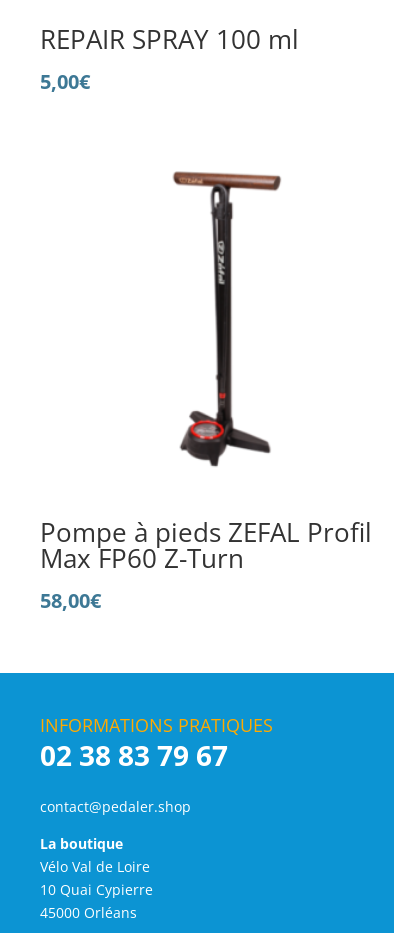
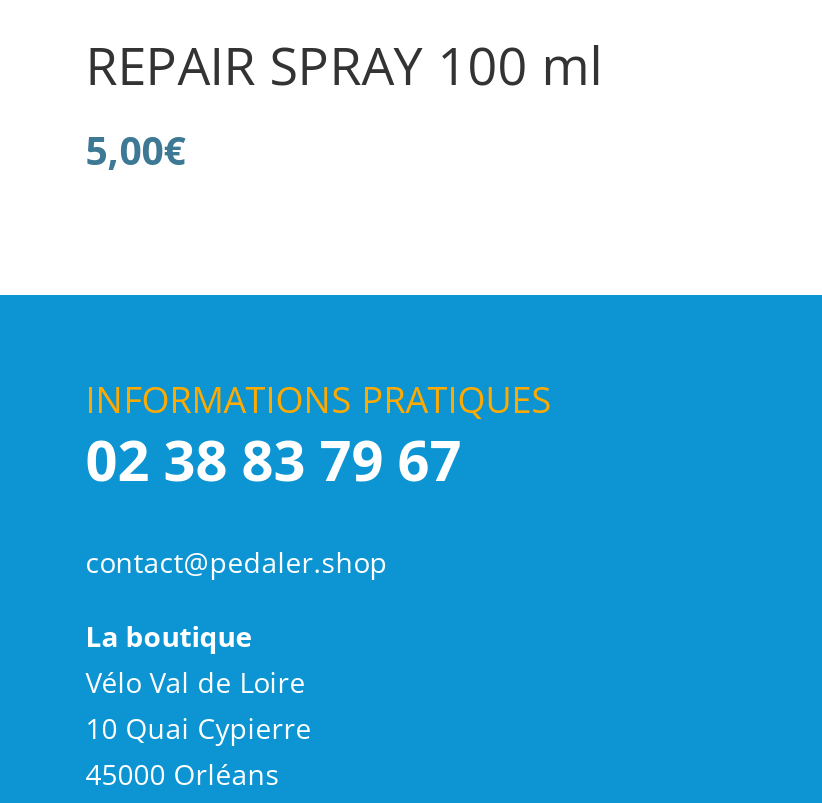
[172,171,282,467] [image] -> none
[40,514,372,614] Pompe à pieds ZEFAL Profil | Max FP60 Z-Turn | 58,00€ -> none

